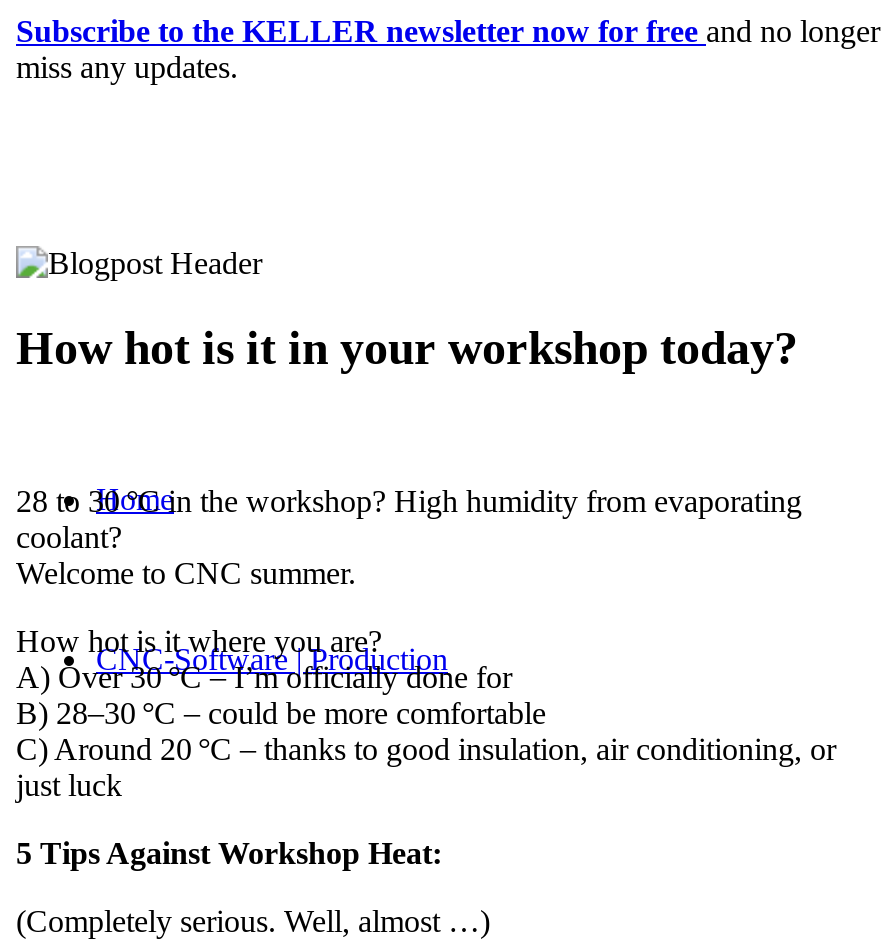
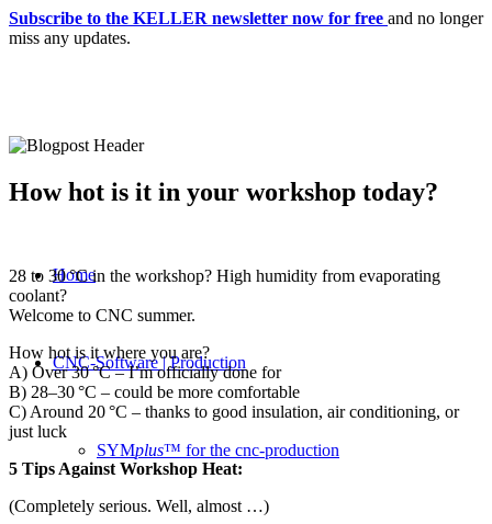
none -> [97,441,339,459] SYMplus™ for the cnc-production

